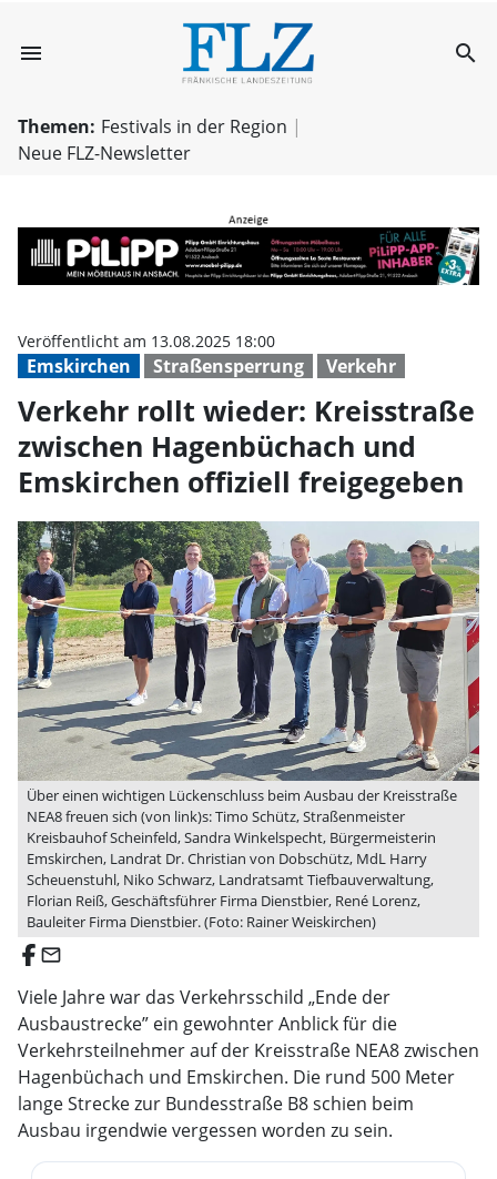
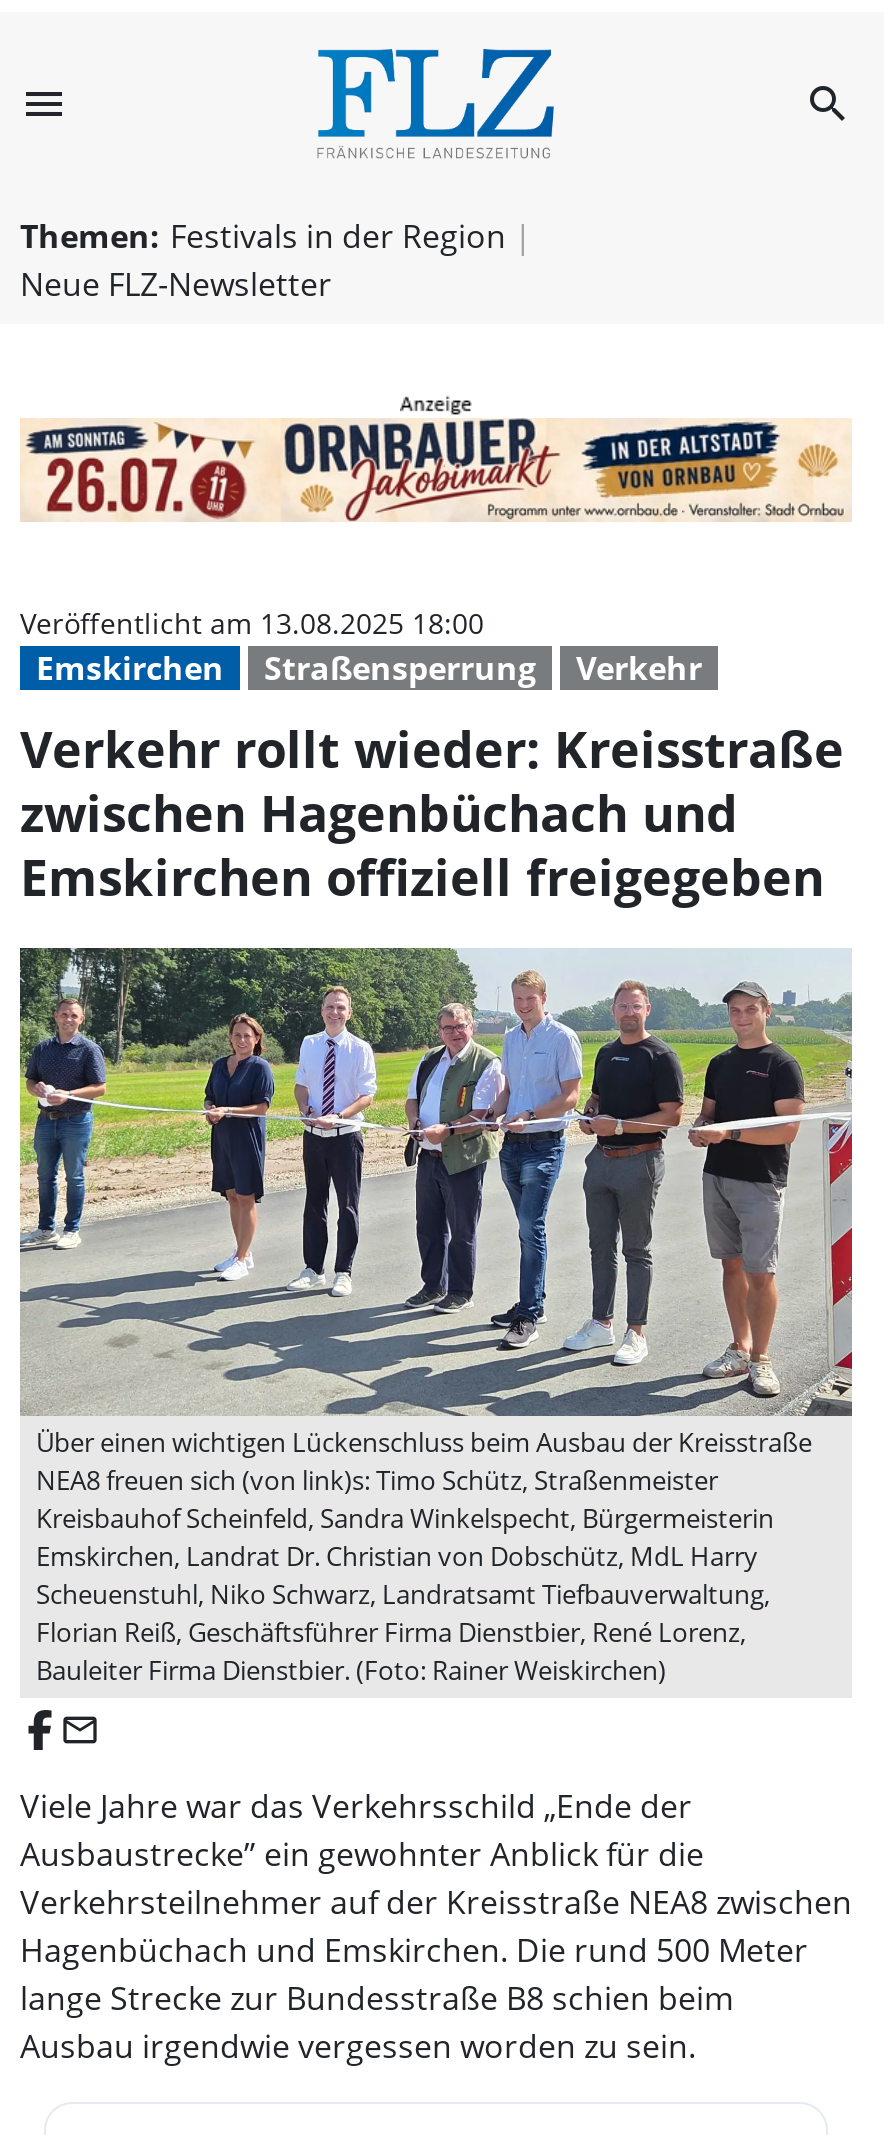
[17,226,480,286] [image] -> [20,416,852,522] [image]

